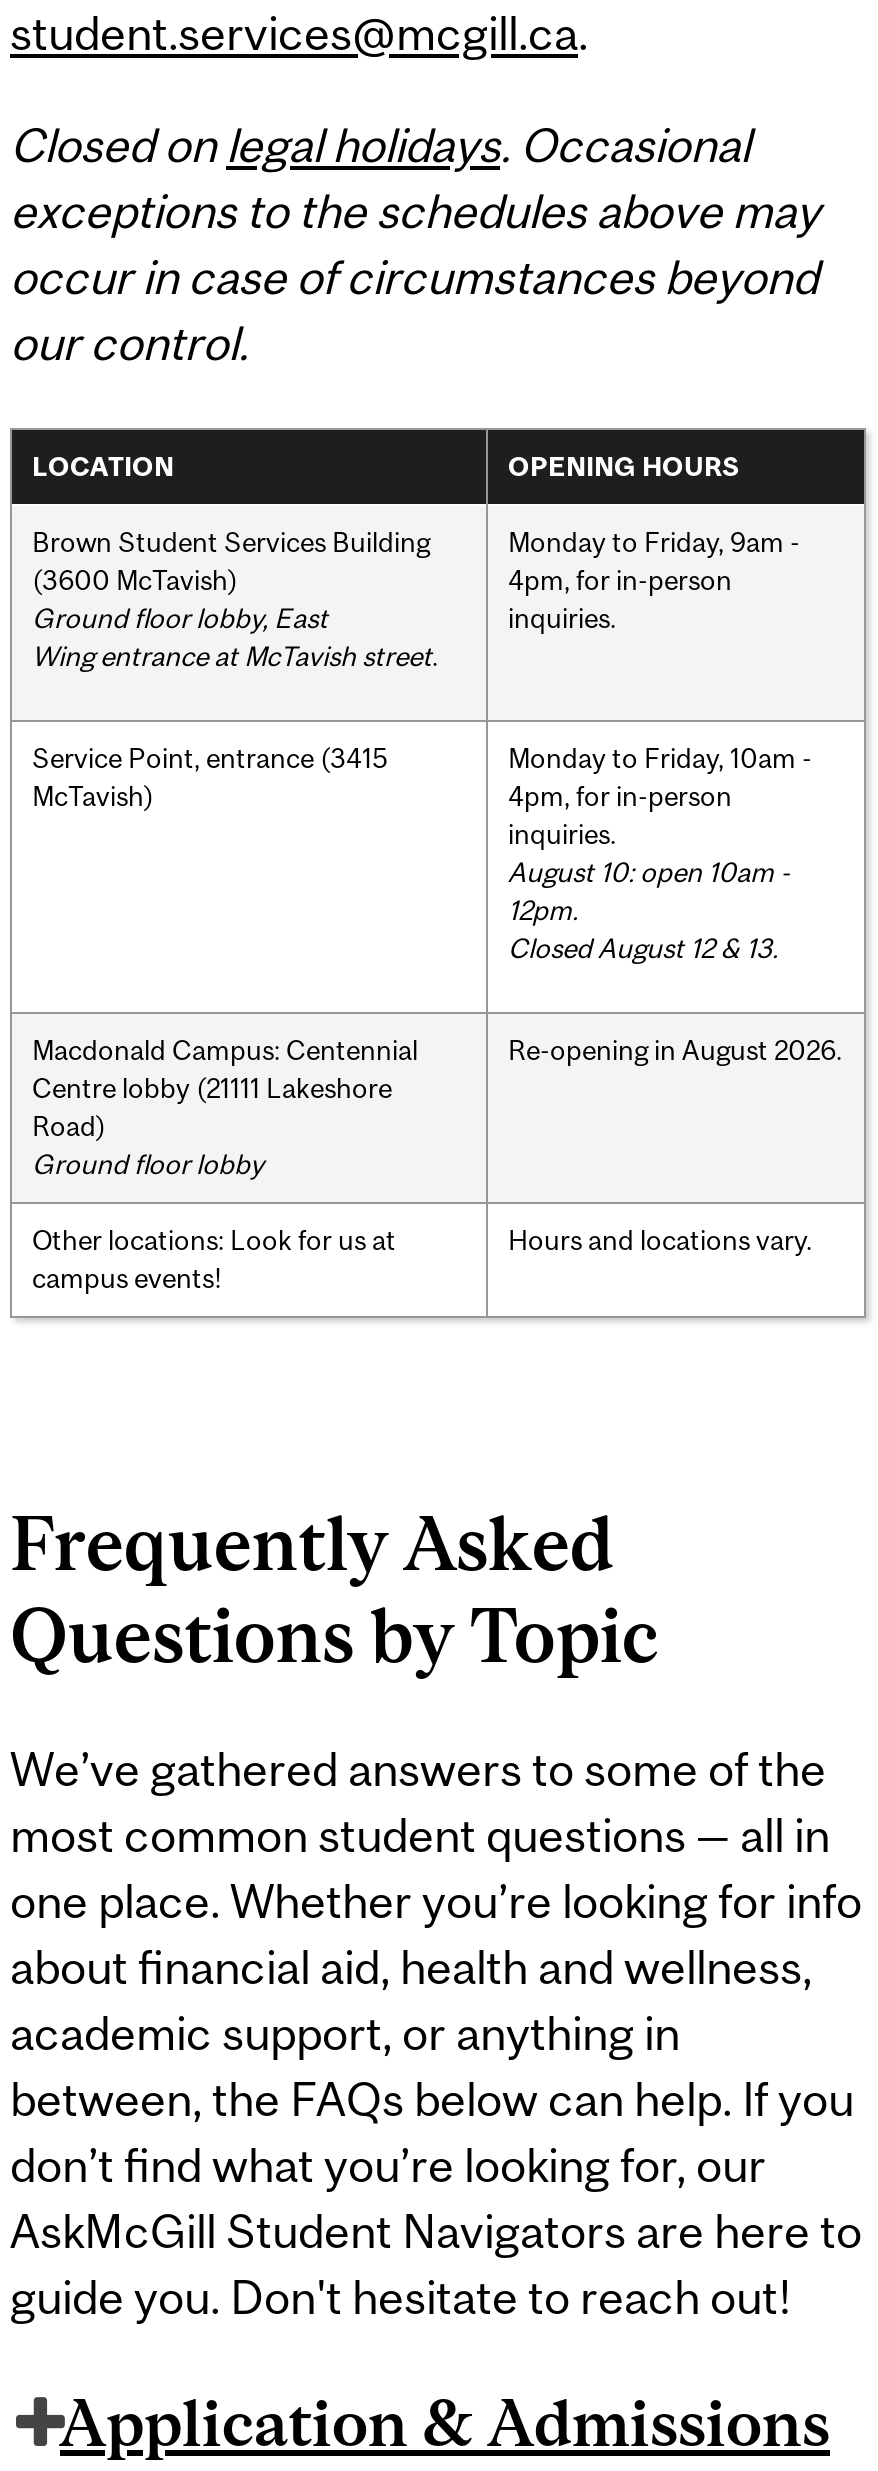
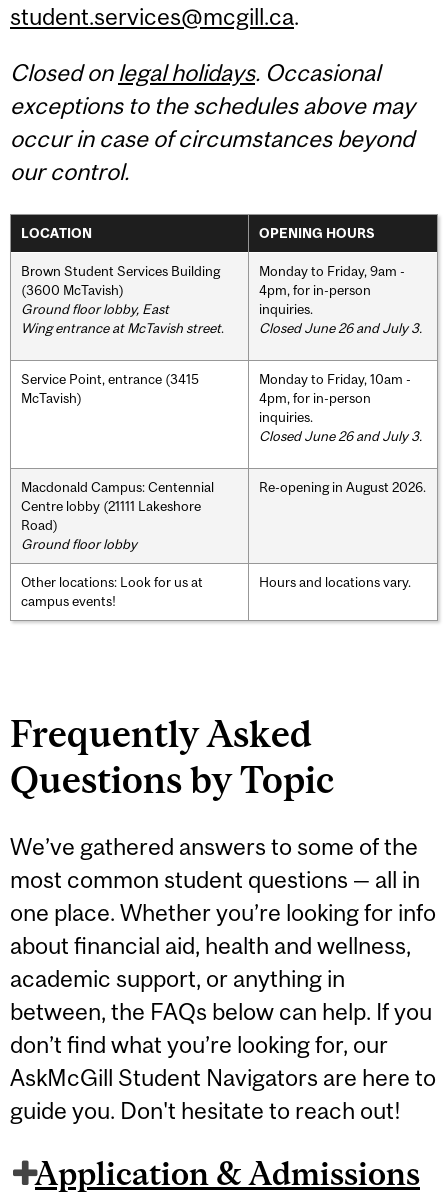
none -> [259,320,422,336] Closed June 26 and July 3.
[508,855,790,963] August 10: open 10am - | 12pm. | Closed August 12 & 13. -> [259,428,422,444] Closed June 26 and July 3.

